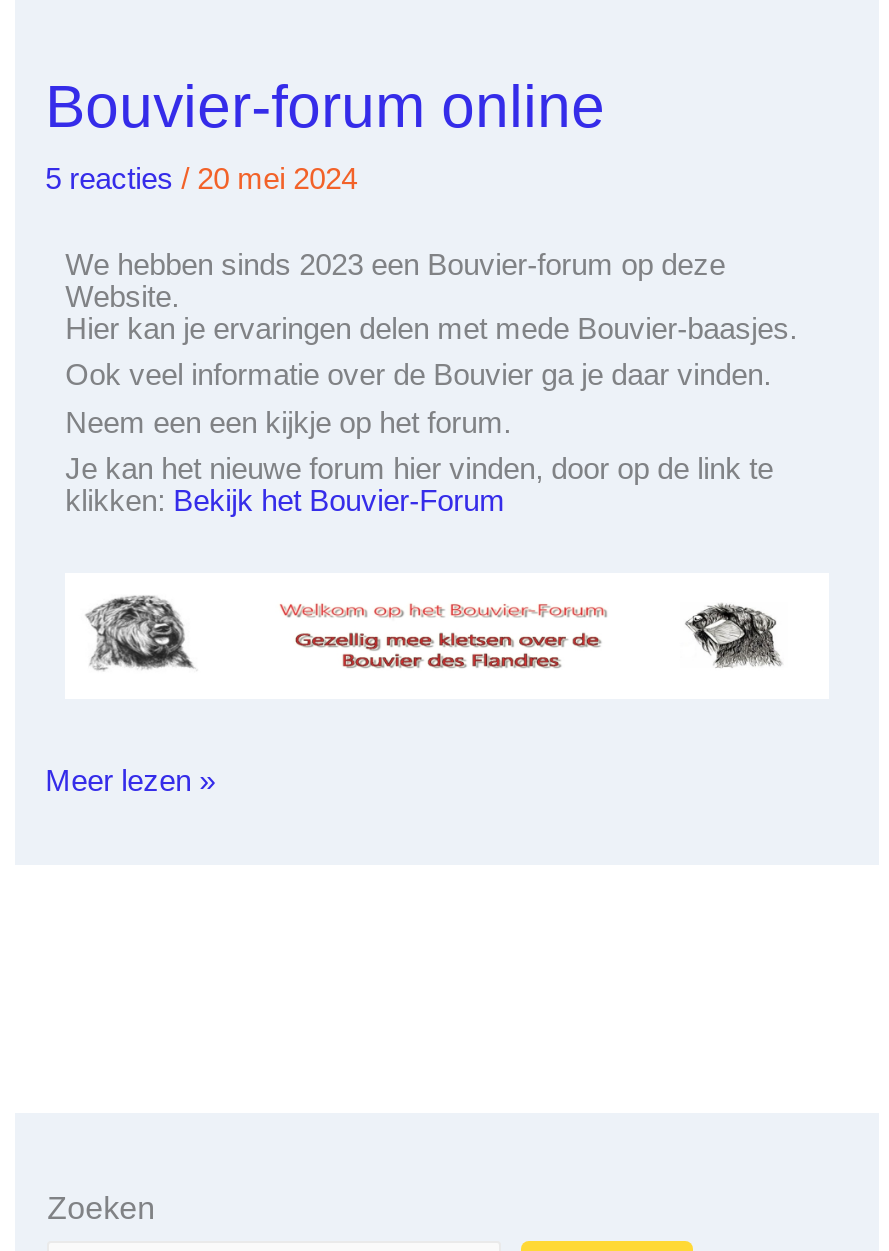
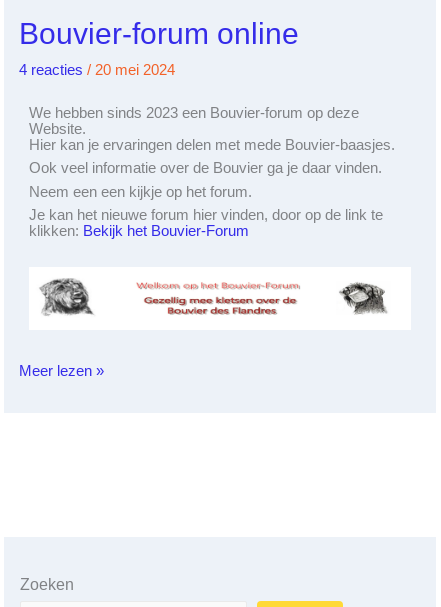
[45,160,357,194] 5 reacties / 20 mei 2024 -> [19,60,175,77] 4 reacties / 20 mei 2024

